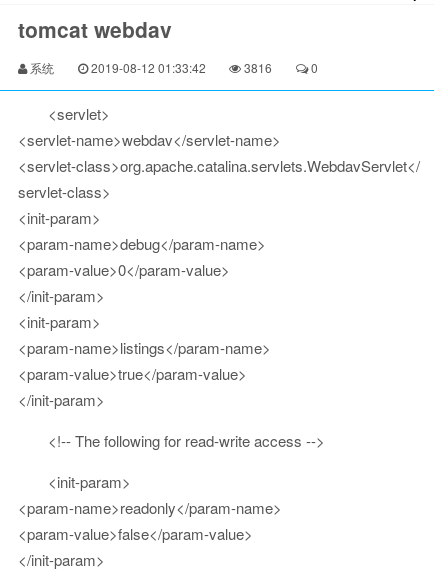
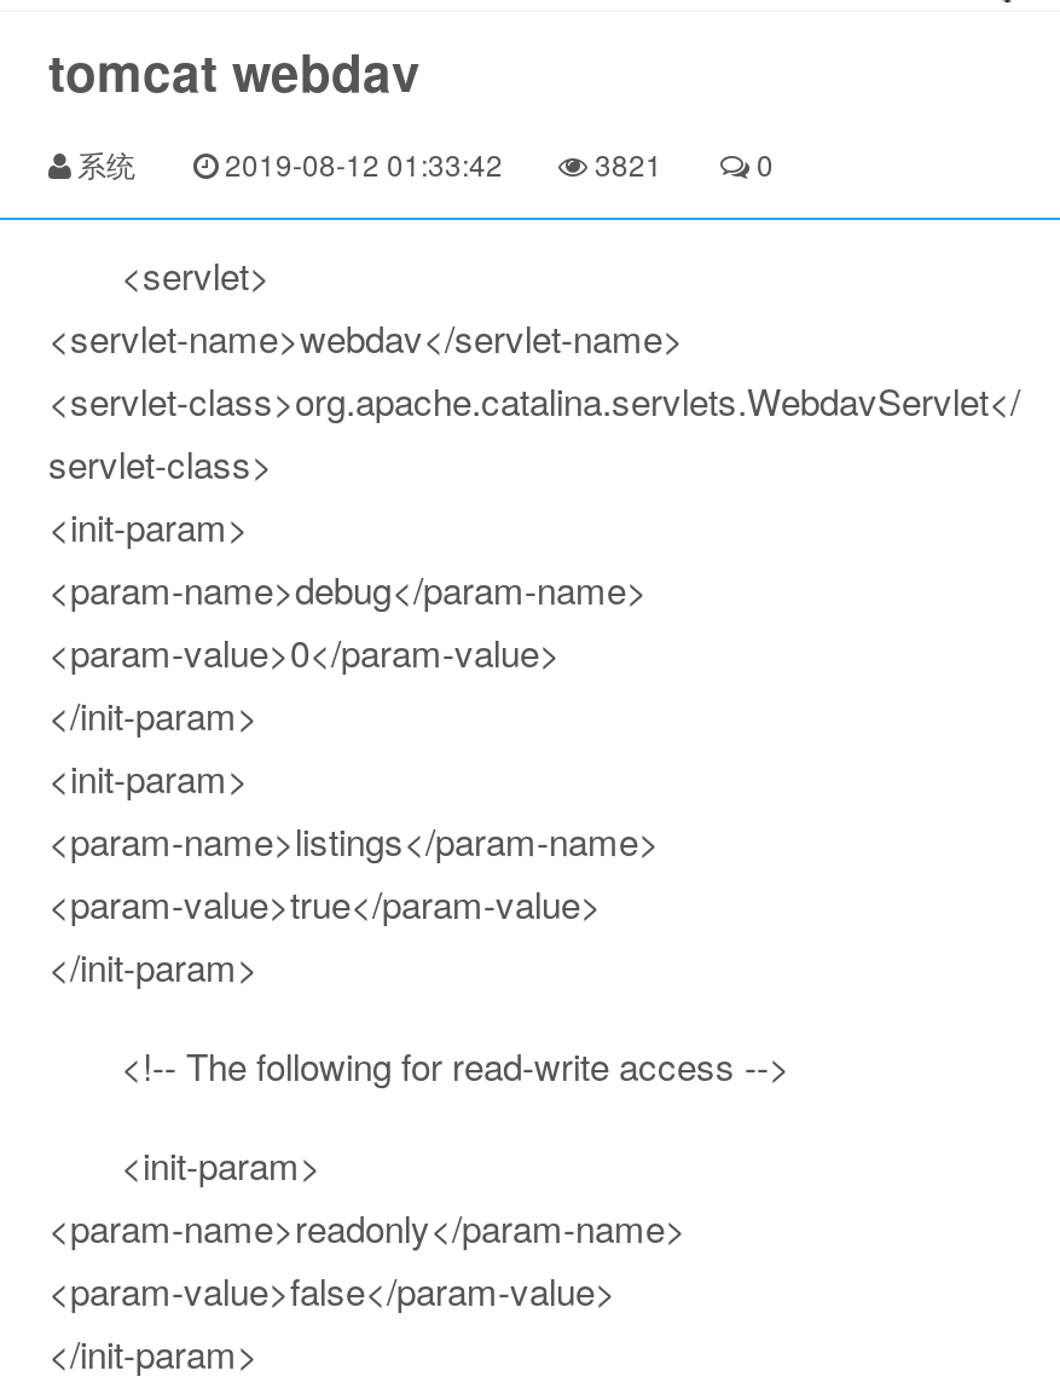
[244,59,272,76] 3816 -> [595,143,662,184] 3821

